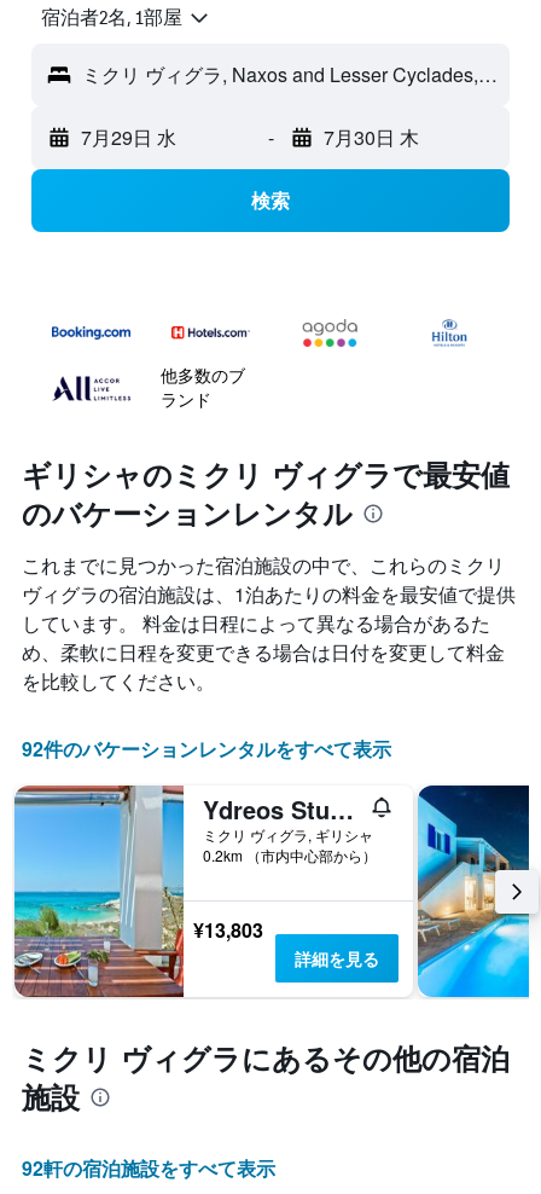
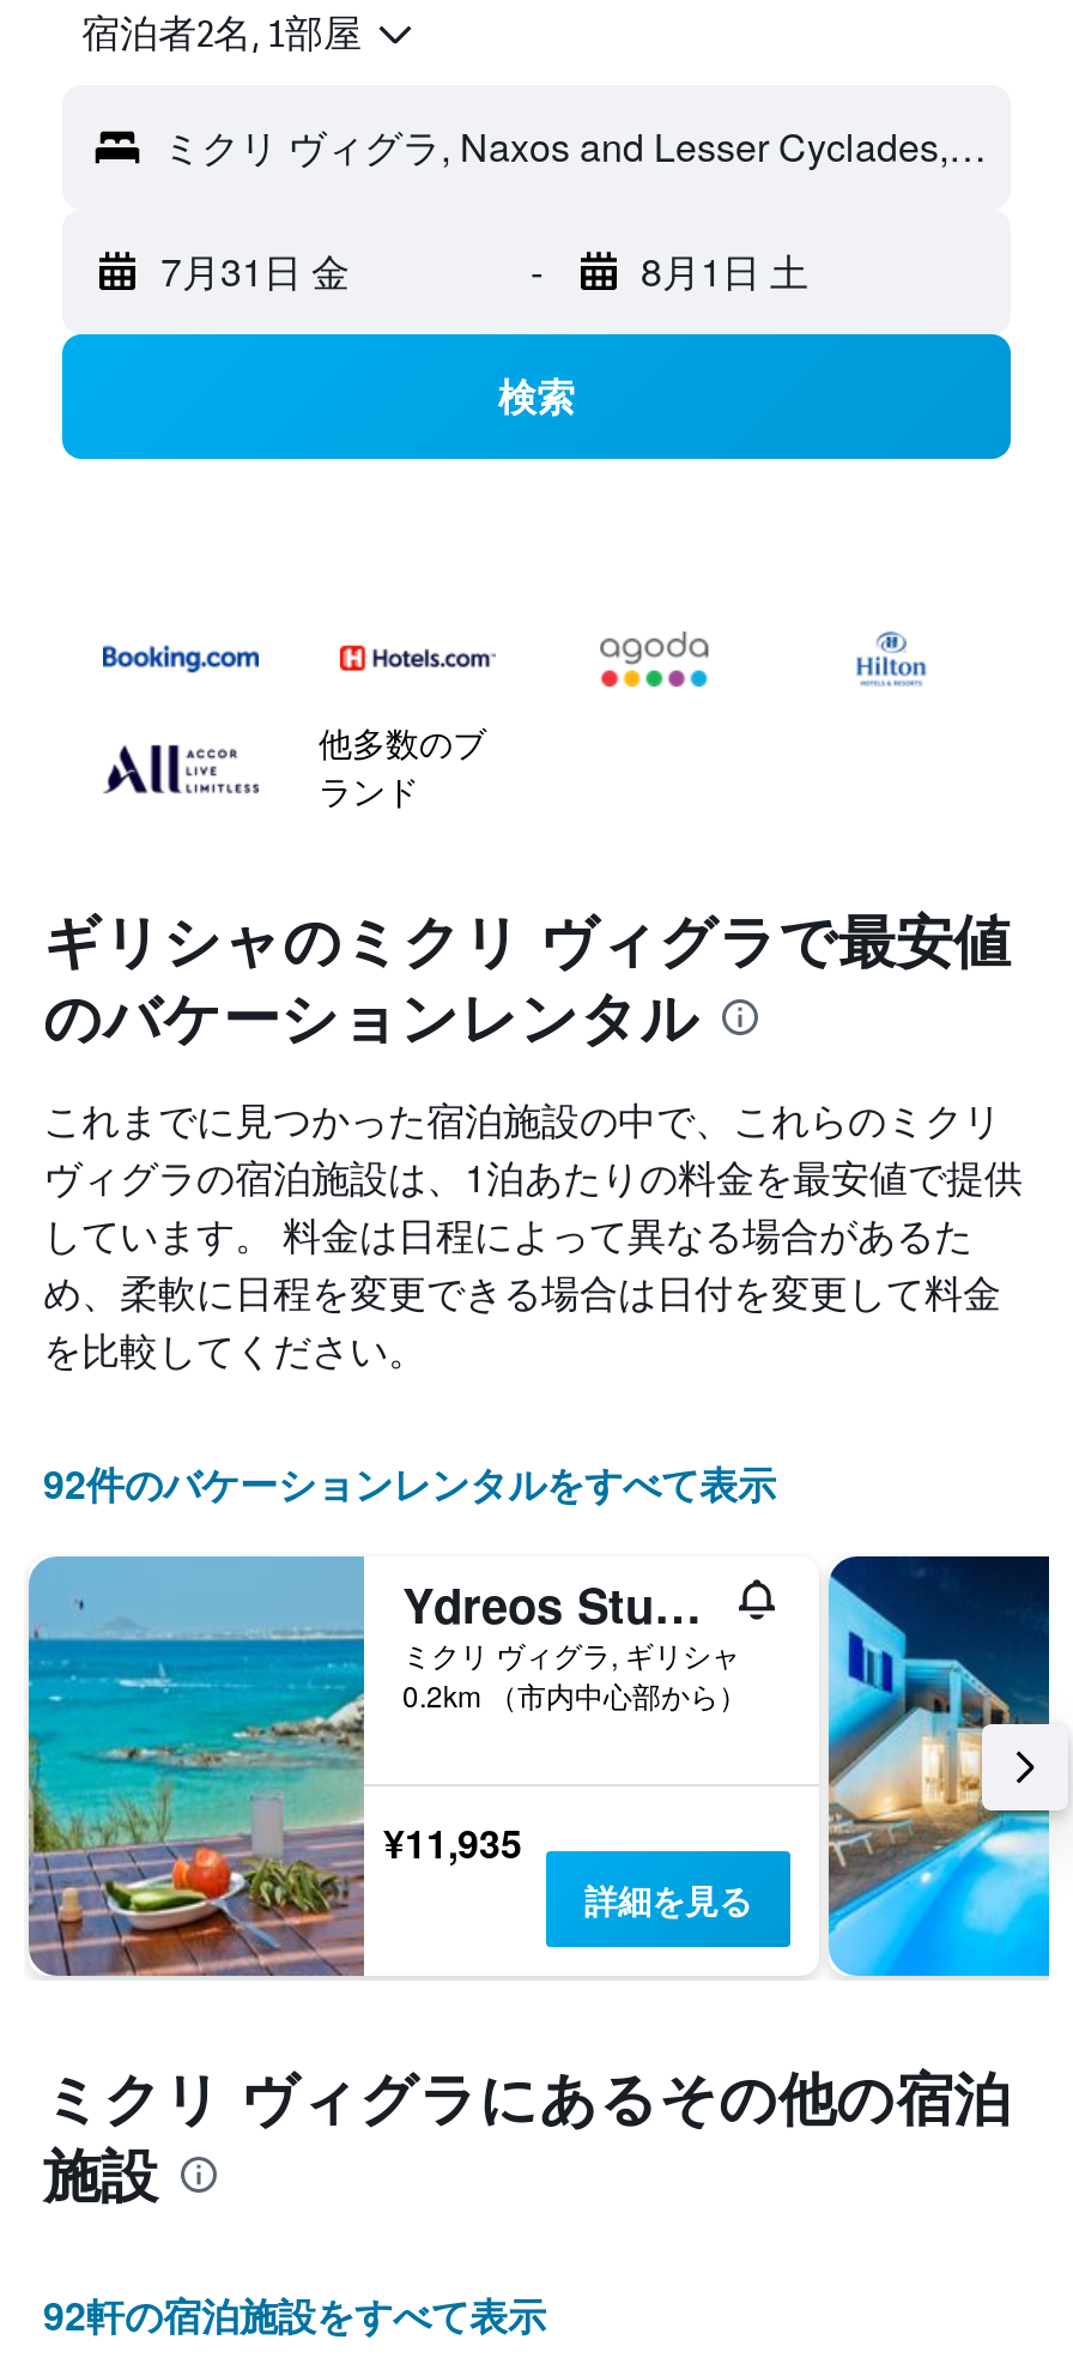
[81,124,176,151] 7月29日 水 -> [160,244,350,299] 7月31日 金
[323,124,418,151] 7月30日 木 -> [641,244,808,299] 8月1日 土
[13,784,263,998] [image] | ¥13,803 -> [26,1554,522,1978] [image] | ¥11,935

